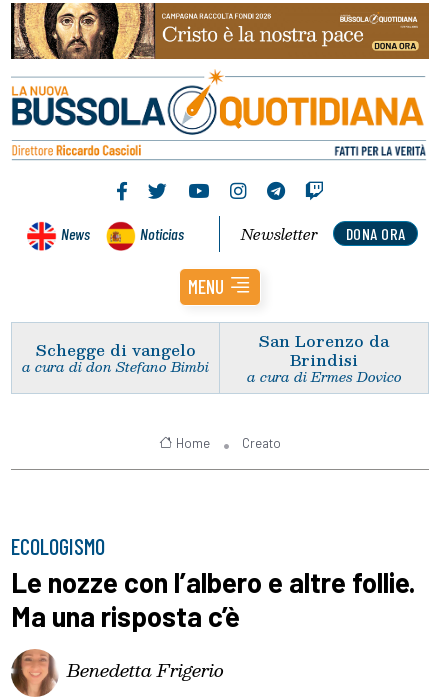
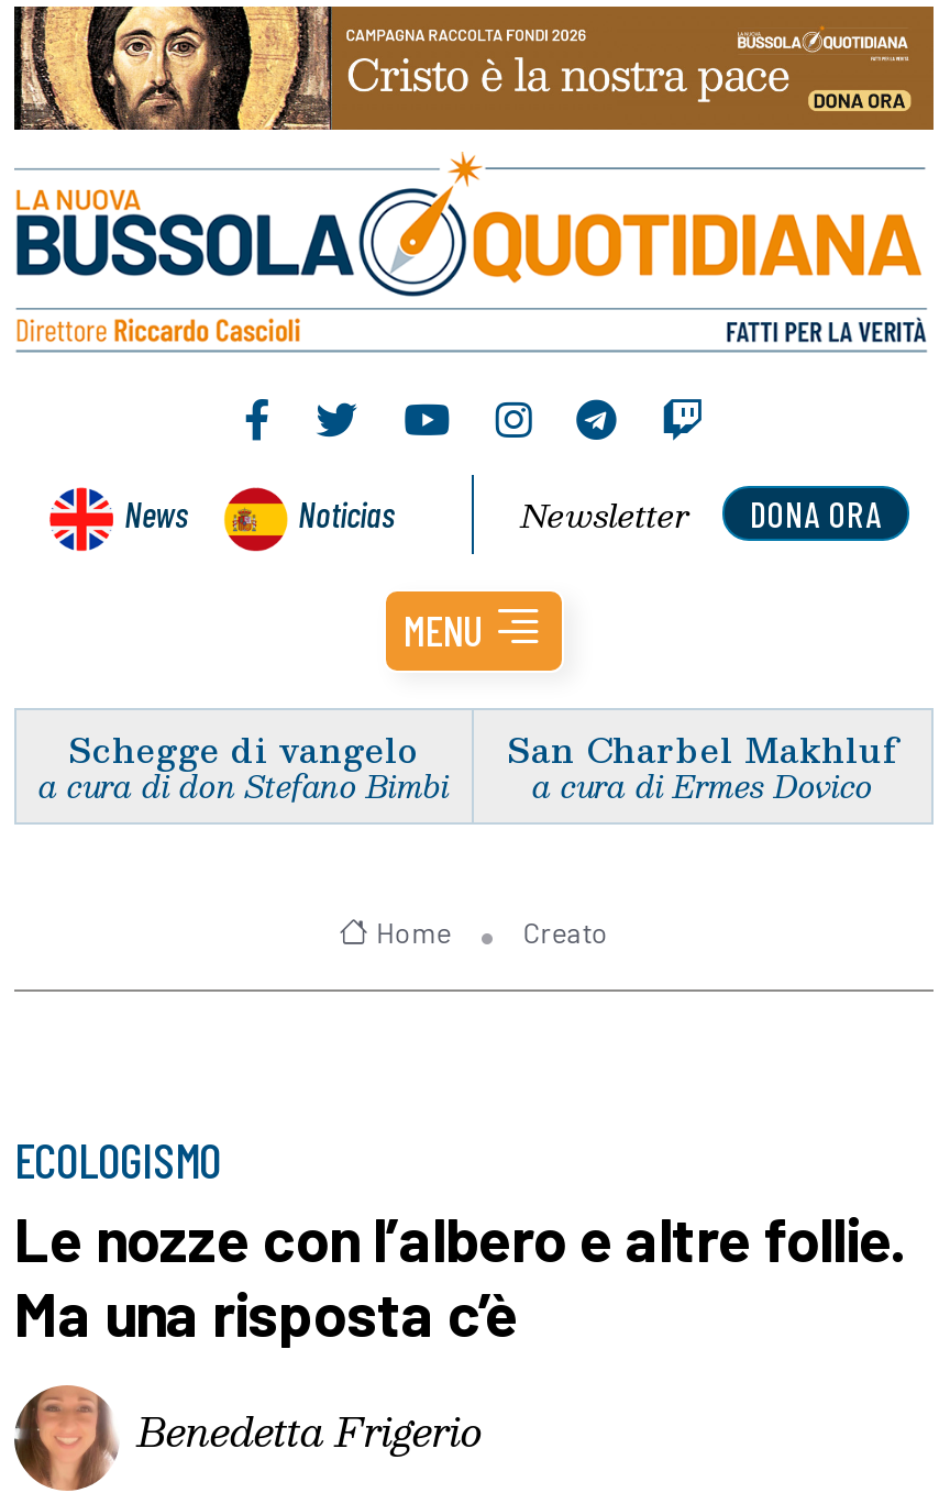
[259,328,389,372] San Lorenzo da | Brindisi -> [507,720,898,775] San Charbel Makhluf

